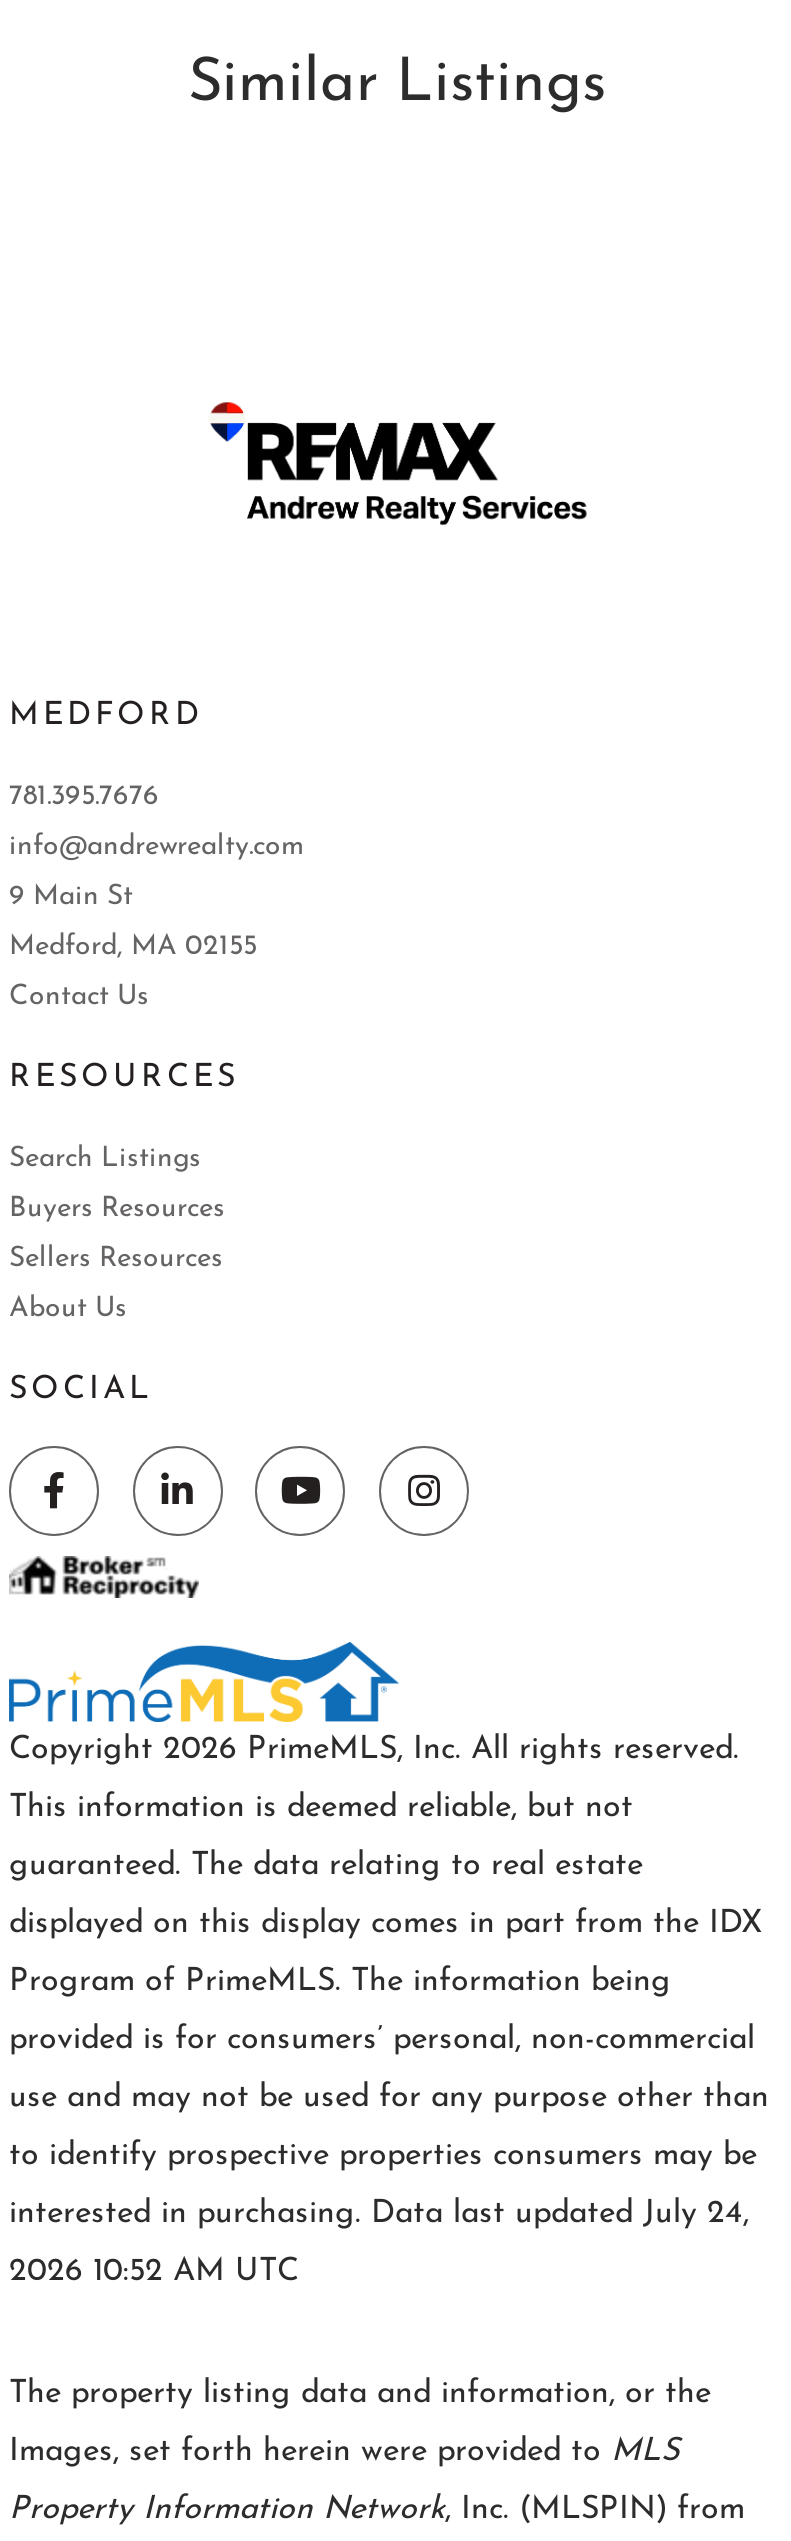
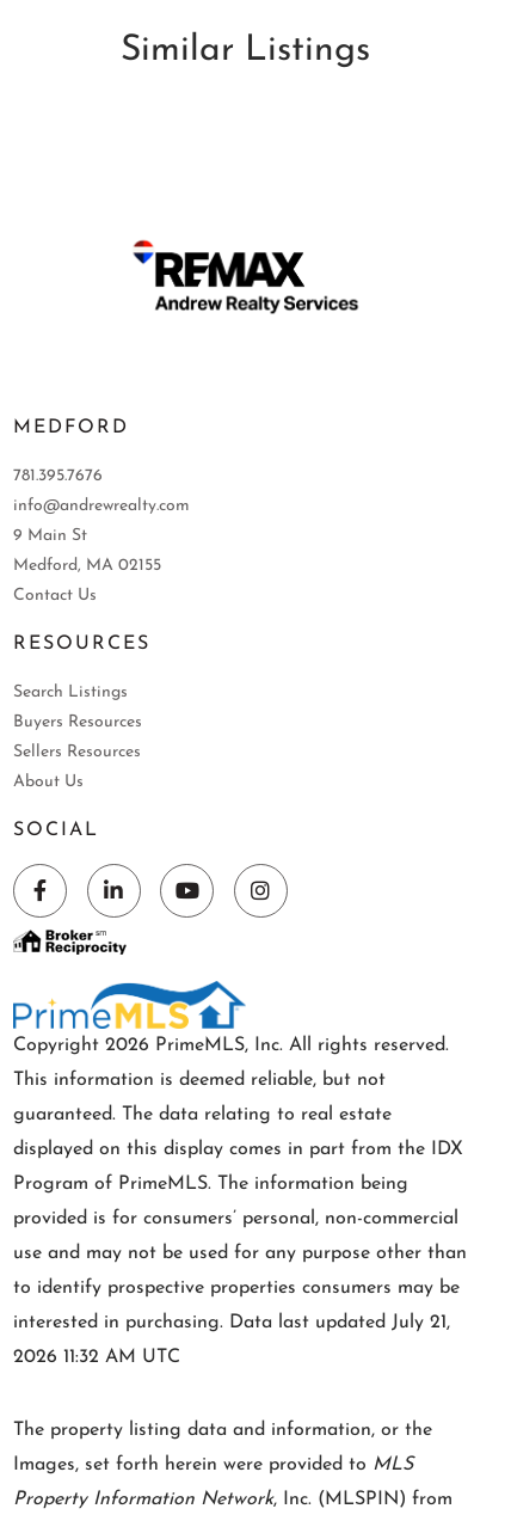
[9,2198,749,2230] interested in purchasing. Data last updated July 24, -> [13,1313,450,1332] interested in purchasing. Data last updated July 21,
[9,2256,299,2288] 2026 10:52 AM UTC -> [13,1348,180,1367] 2026 11:32 AM UTC

